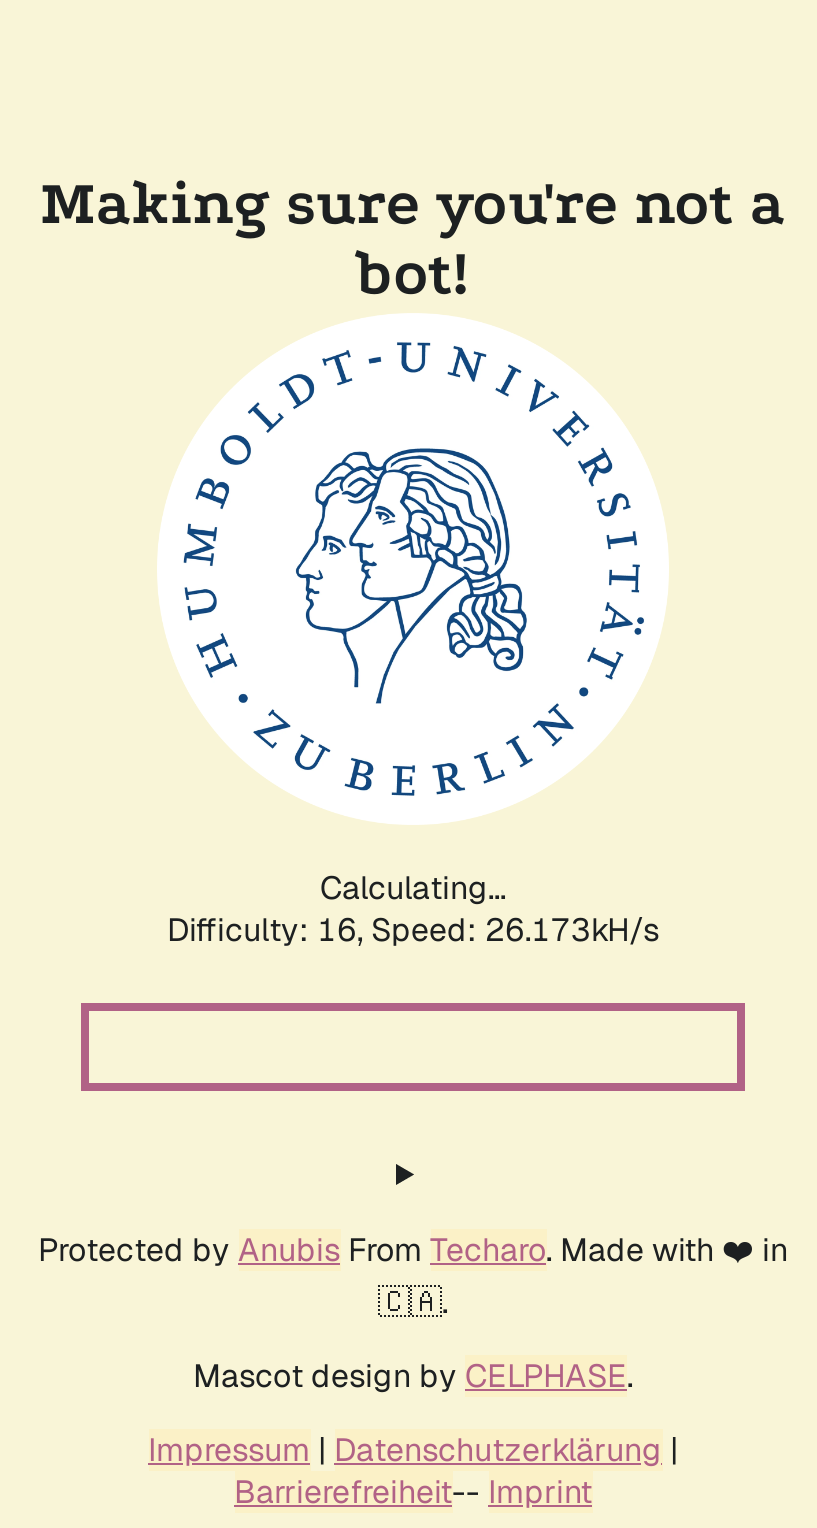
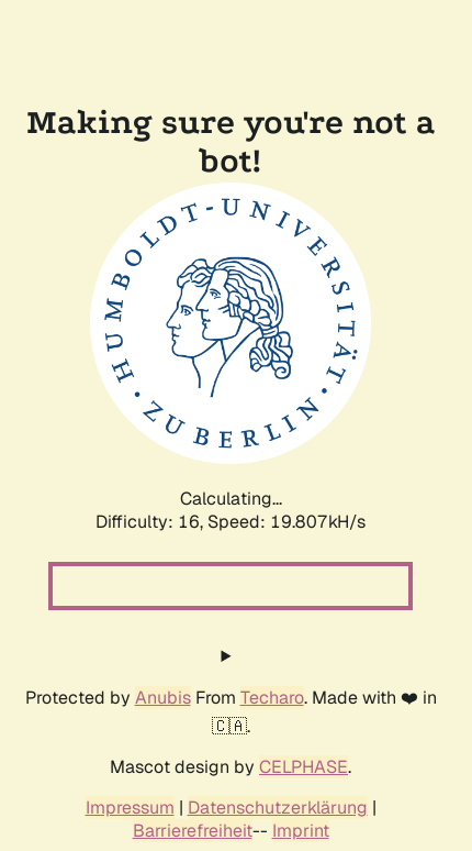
[167,909,659,951] Difficulty: 16, Speed: 26.173kH/s -> [95,510,366,533] Difficulty: 16, Speed: 19.807kH/s

